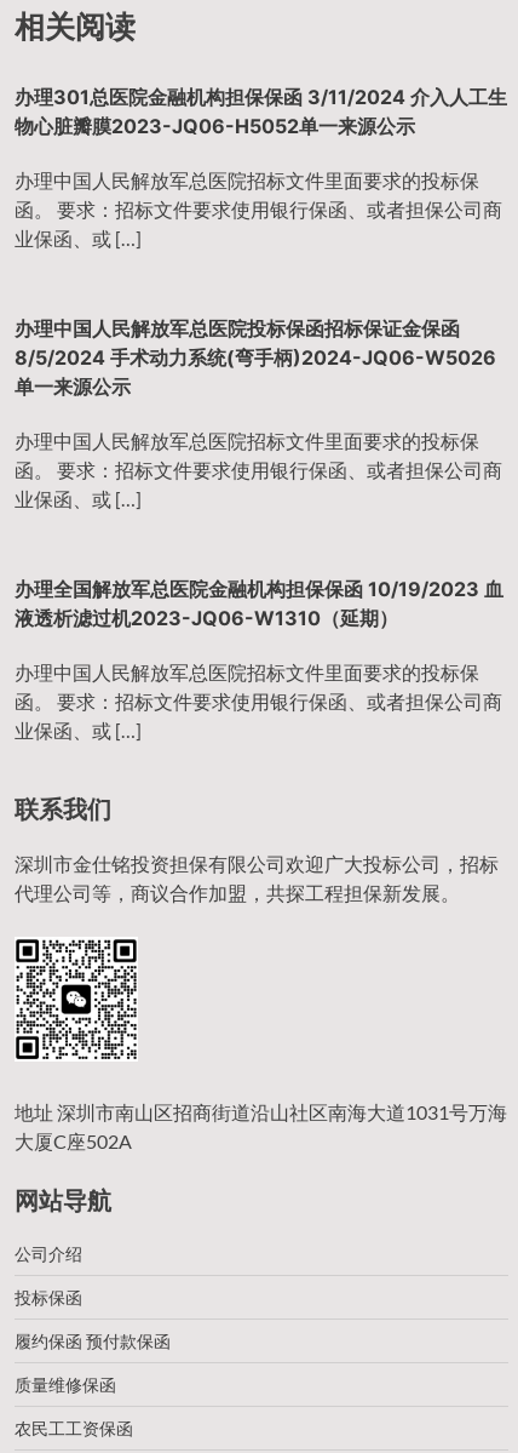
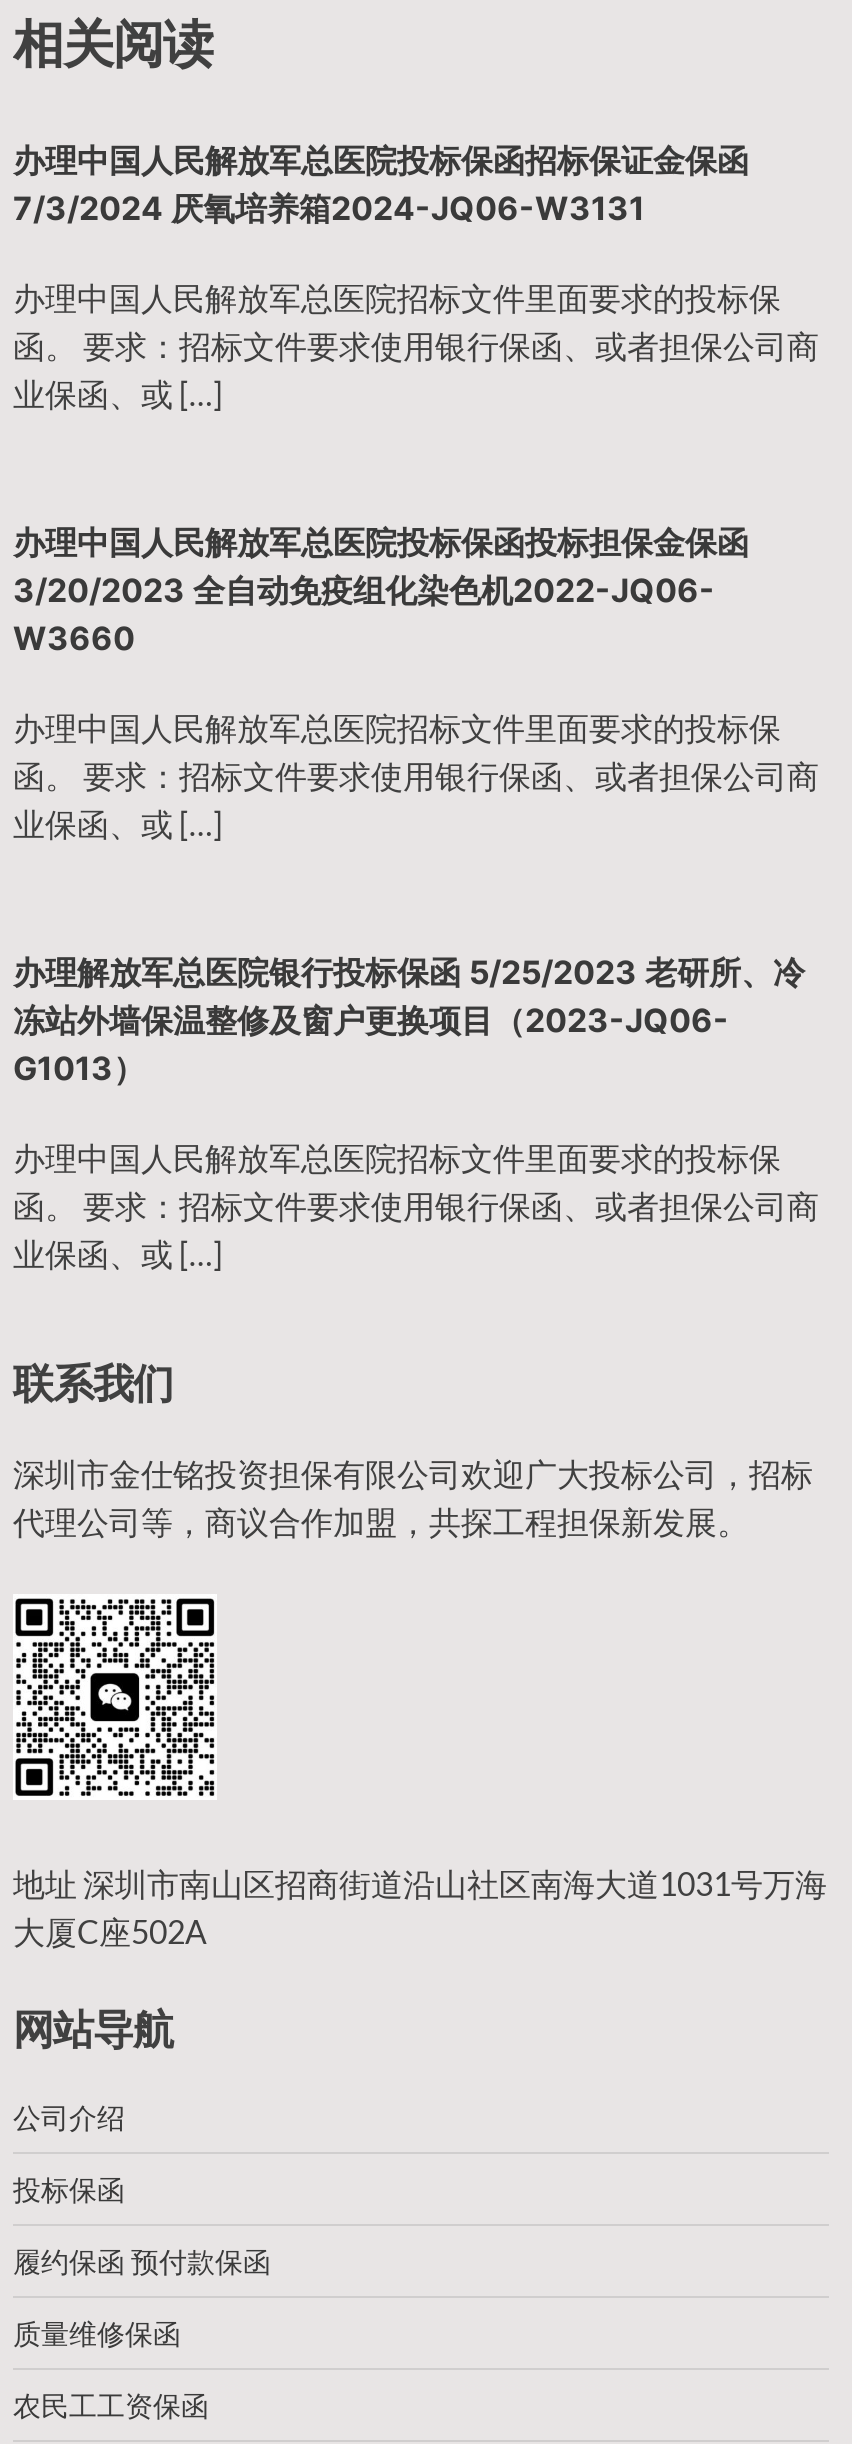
[15,85,507,138] 办理301总医院金融机构担保保函 3/11/2024 介入人工生 | 物心脏瓣膜2023-JQ06-H5052单一来源公示 -> [13,188,645,228] 7/3/2024 厌氧培养箱2024-JQ06-W3131
moved [15,316,460,340] -> [13,140,749,180]: 办理中国人民解放军总医院投标保函招标保证金保函
[15,345,496,399] 8/5/2024 手术动力系统(弯手柄)2024-JQ06-W5026 | 单一来源公示 -> [13,522,749,658] 办理中国人民解放军总医院投标保函投标担保金保函 | 3/20/2023 全自动免疫组化染色机2022-JQ06- | W3660
[15,576,503,630] 办理全国解放军总医院金融机构担保保函 10/19/2023 血 | 液透析滤过机2023-JQ06-W1310（延期） -> [13,951,805,1087] 办理解放军总医院银行投标保函 5/25/2023 老研所、冷 | 冻站外墙保温整修及窗户更换项目（2023-JQ06- | G1013）

